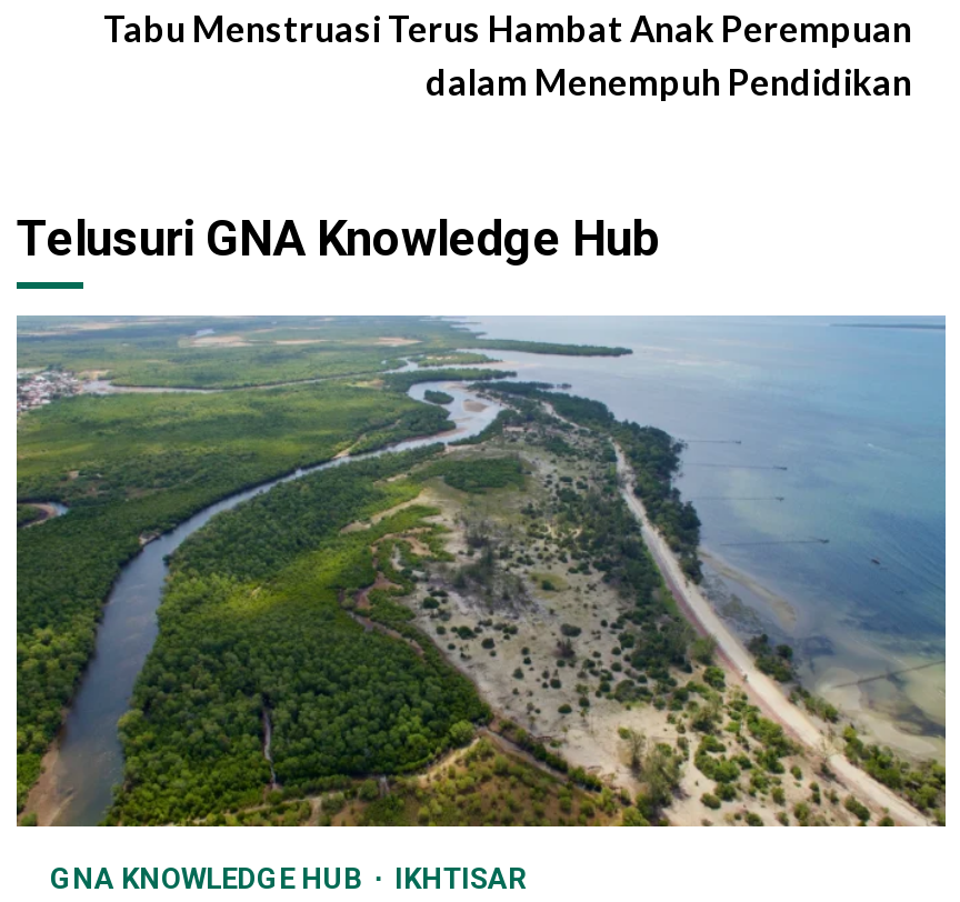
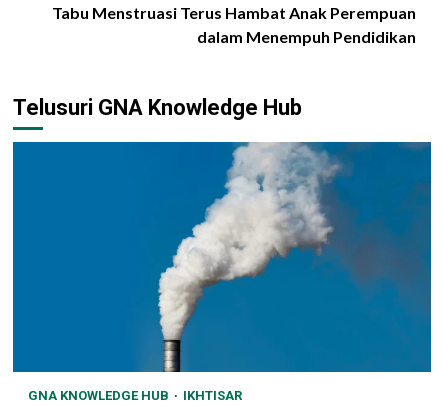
[14,315,948,829] [image] -> [12,141,432,373] [image]

